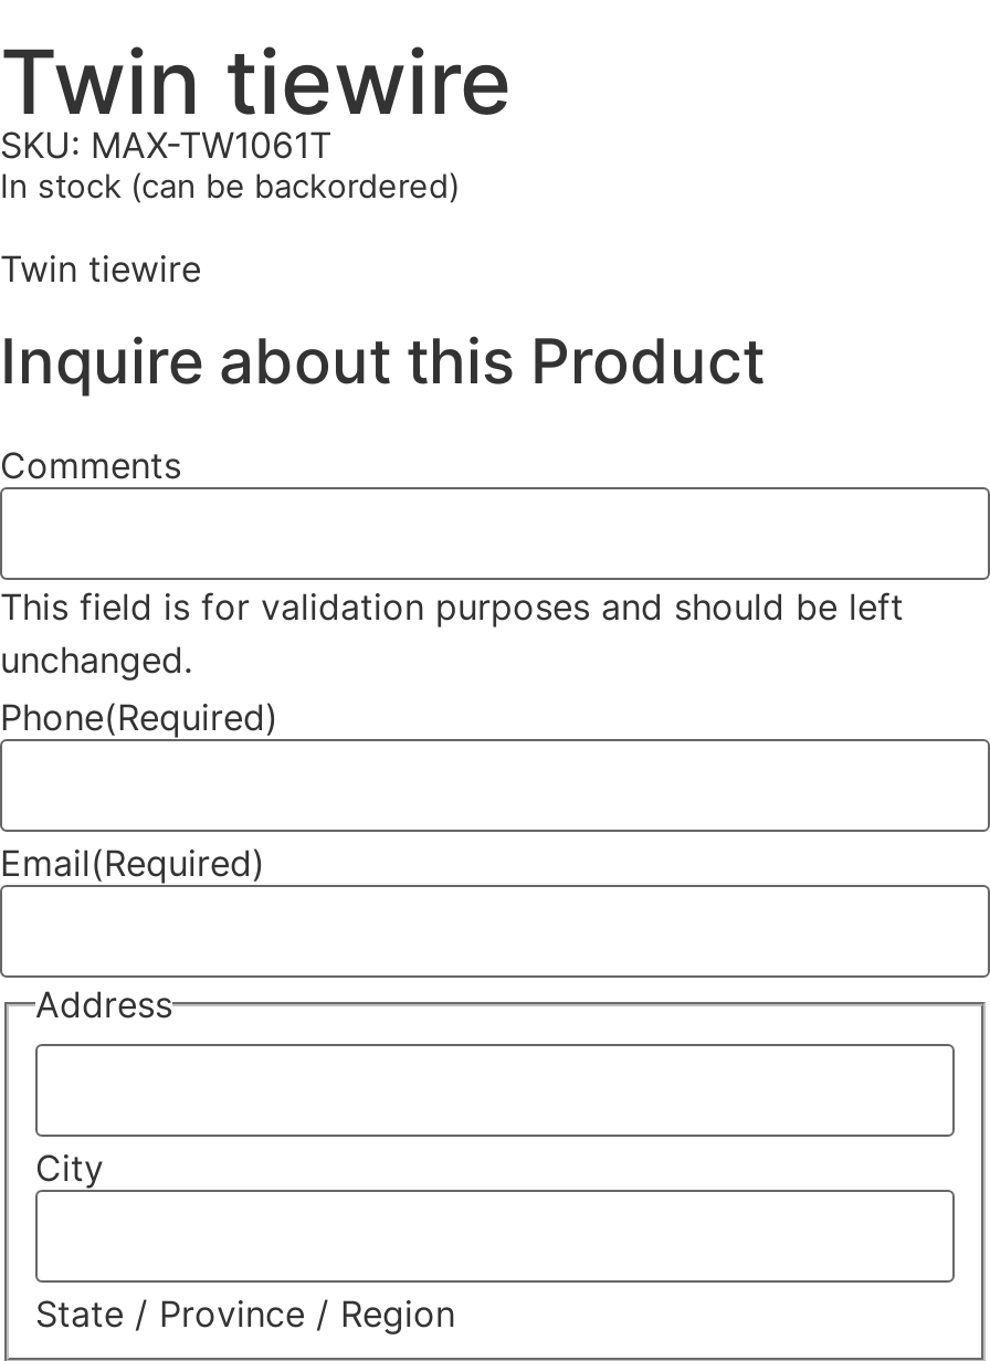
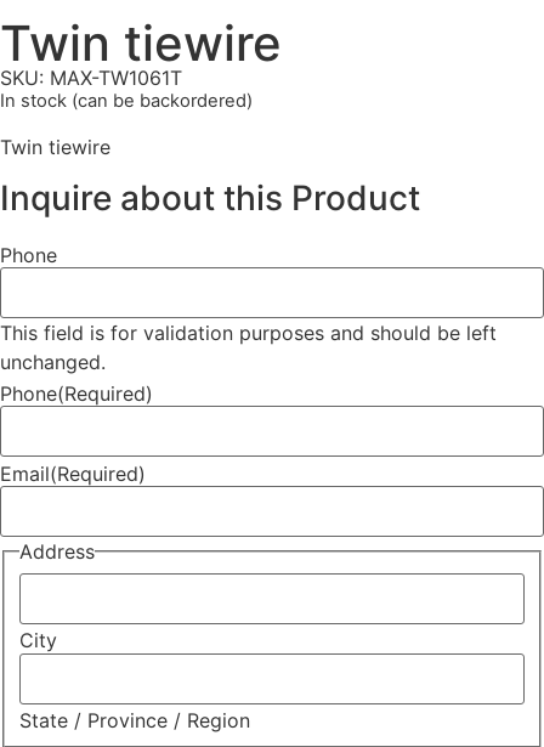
[0,444,181,488] Comments -> [0,243,57,267] Phone

